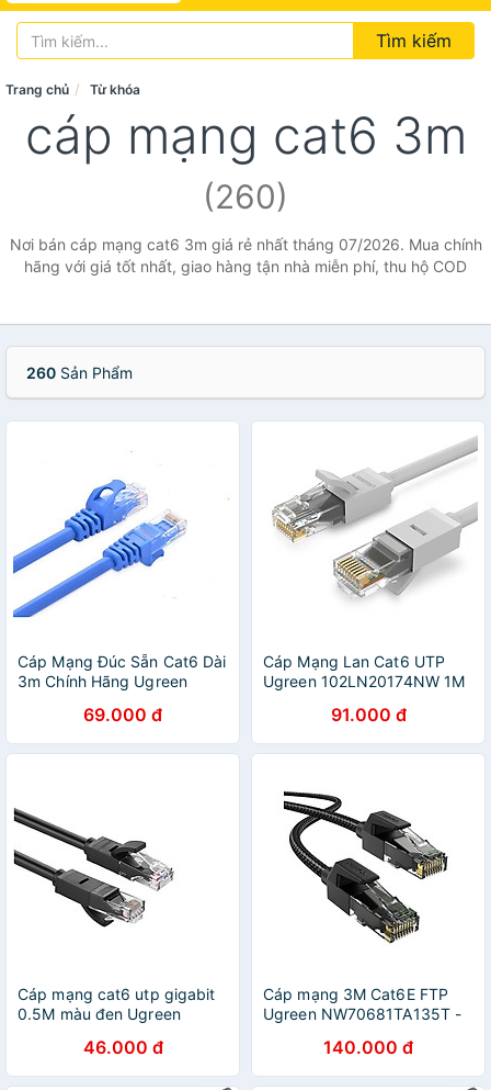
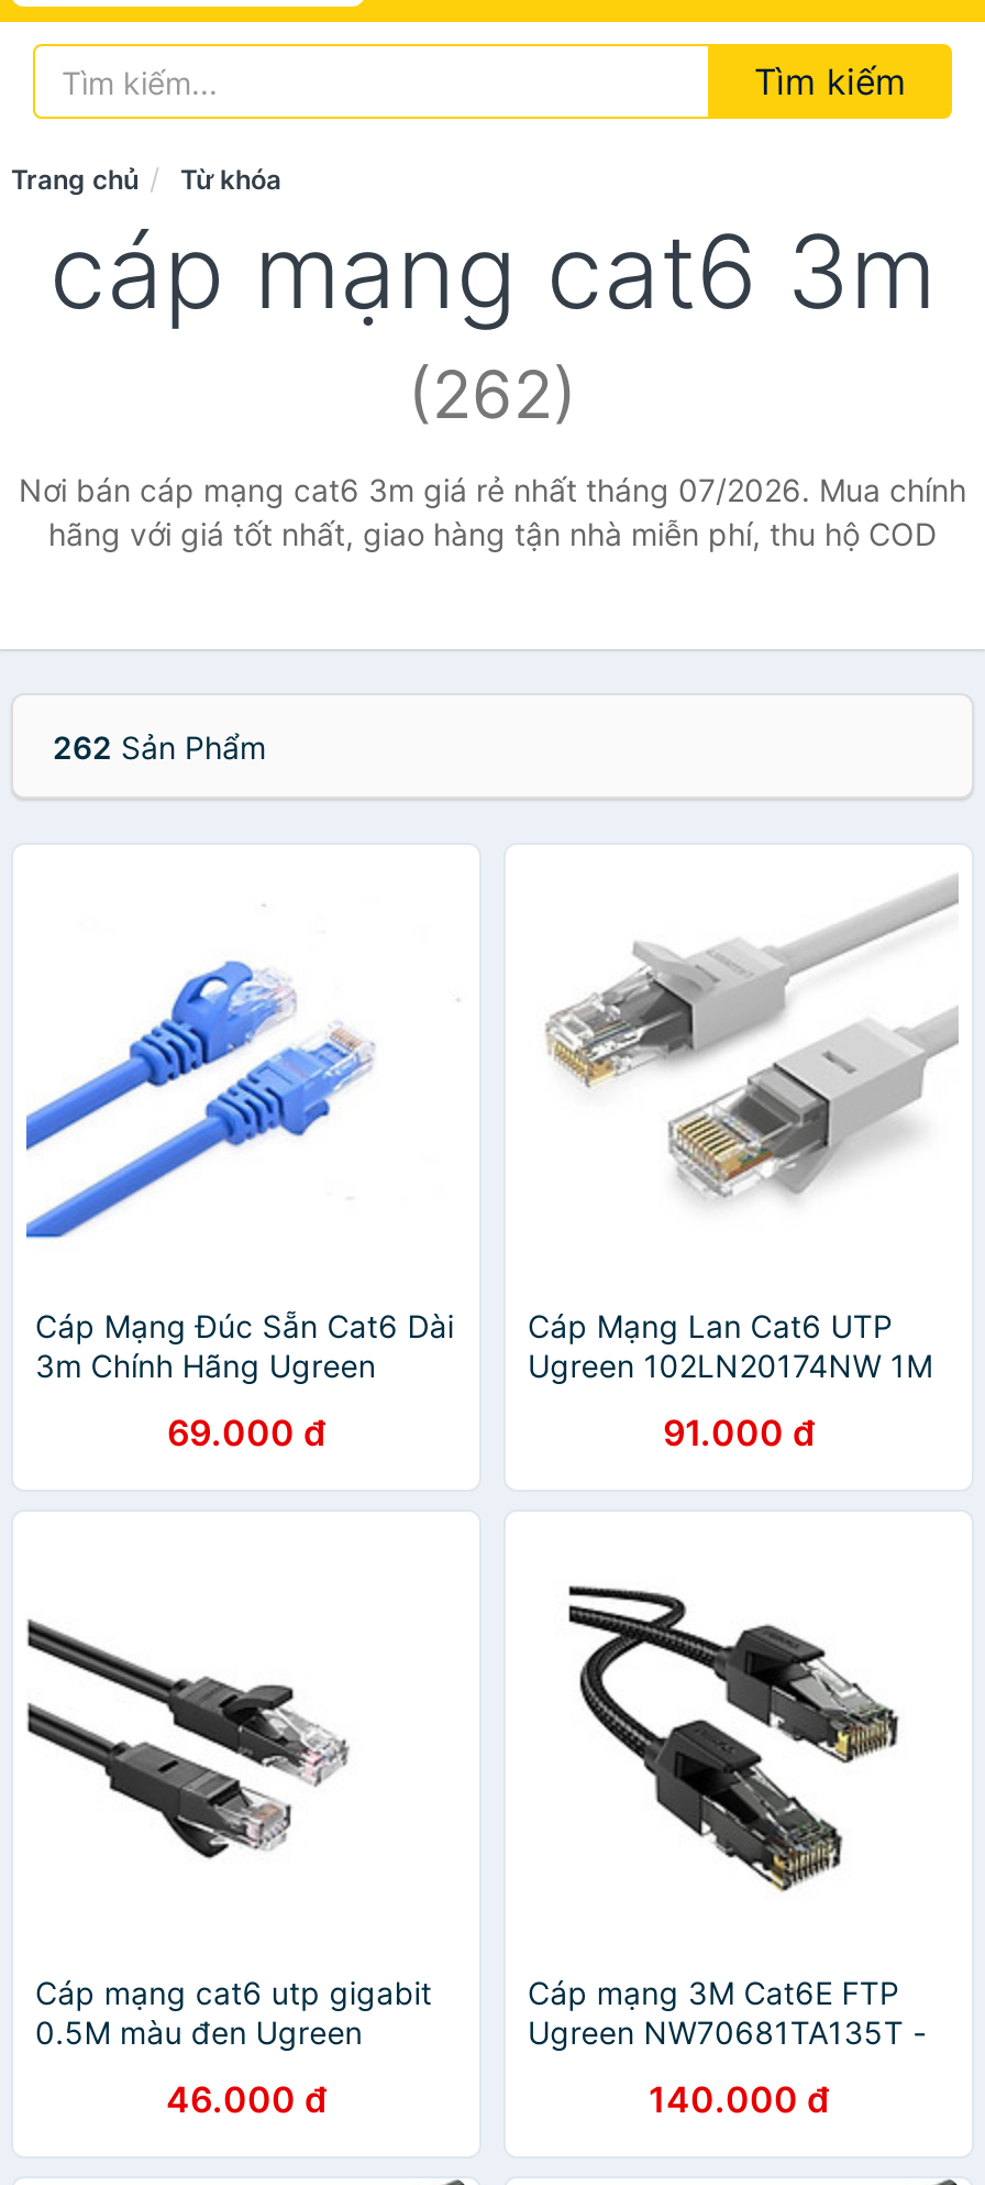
[203,177,288,216] (260) -> [408,354,577,433] (262)
[26,363,133,382] 260 Sản Phẩm -> [53,728,266,766] 262 Sản Phẩm

